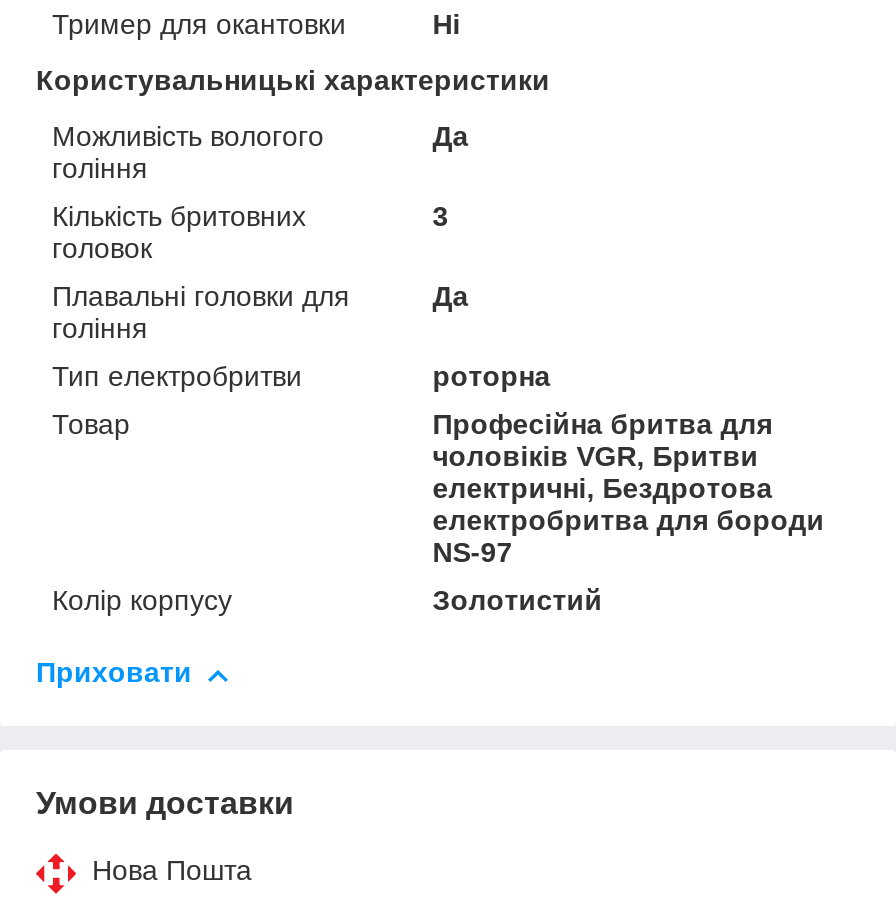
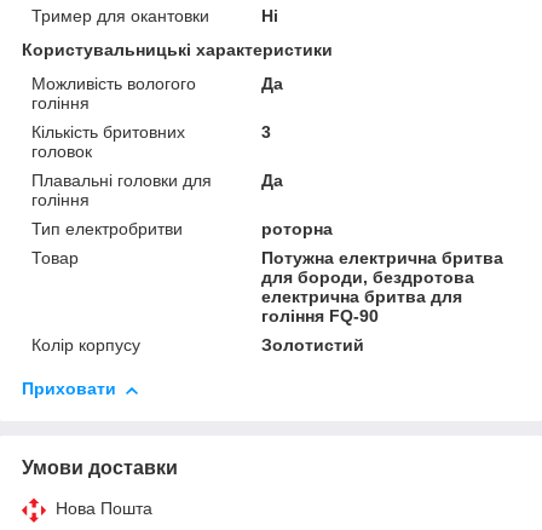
[432,409,824,569] Професійна бритва для | чоловіків VGR, Бритви | електричні, Бездротова | електробритва для бороди | NS-97 -> [262,249,504,326] Потужна електрична бритва | для бороди, бездротова | електрична бритва для | гоління FQ-90

